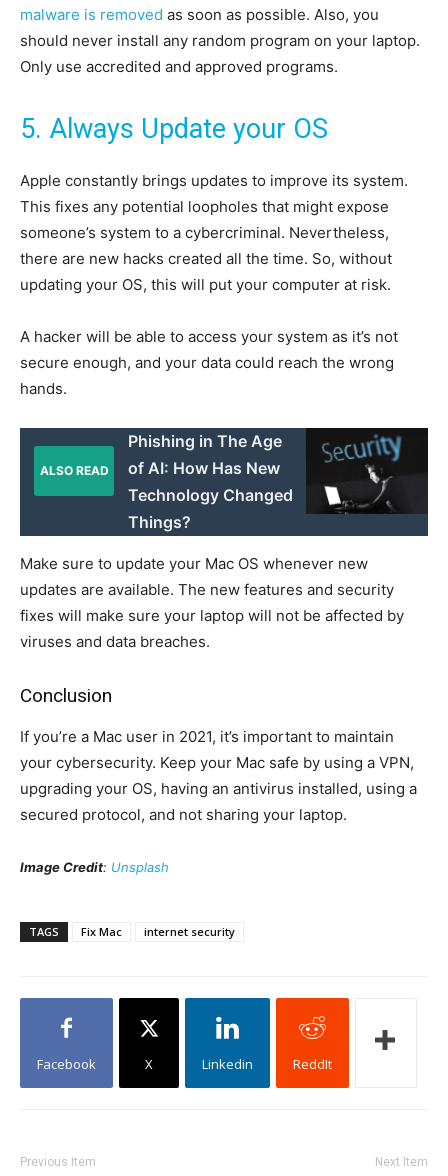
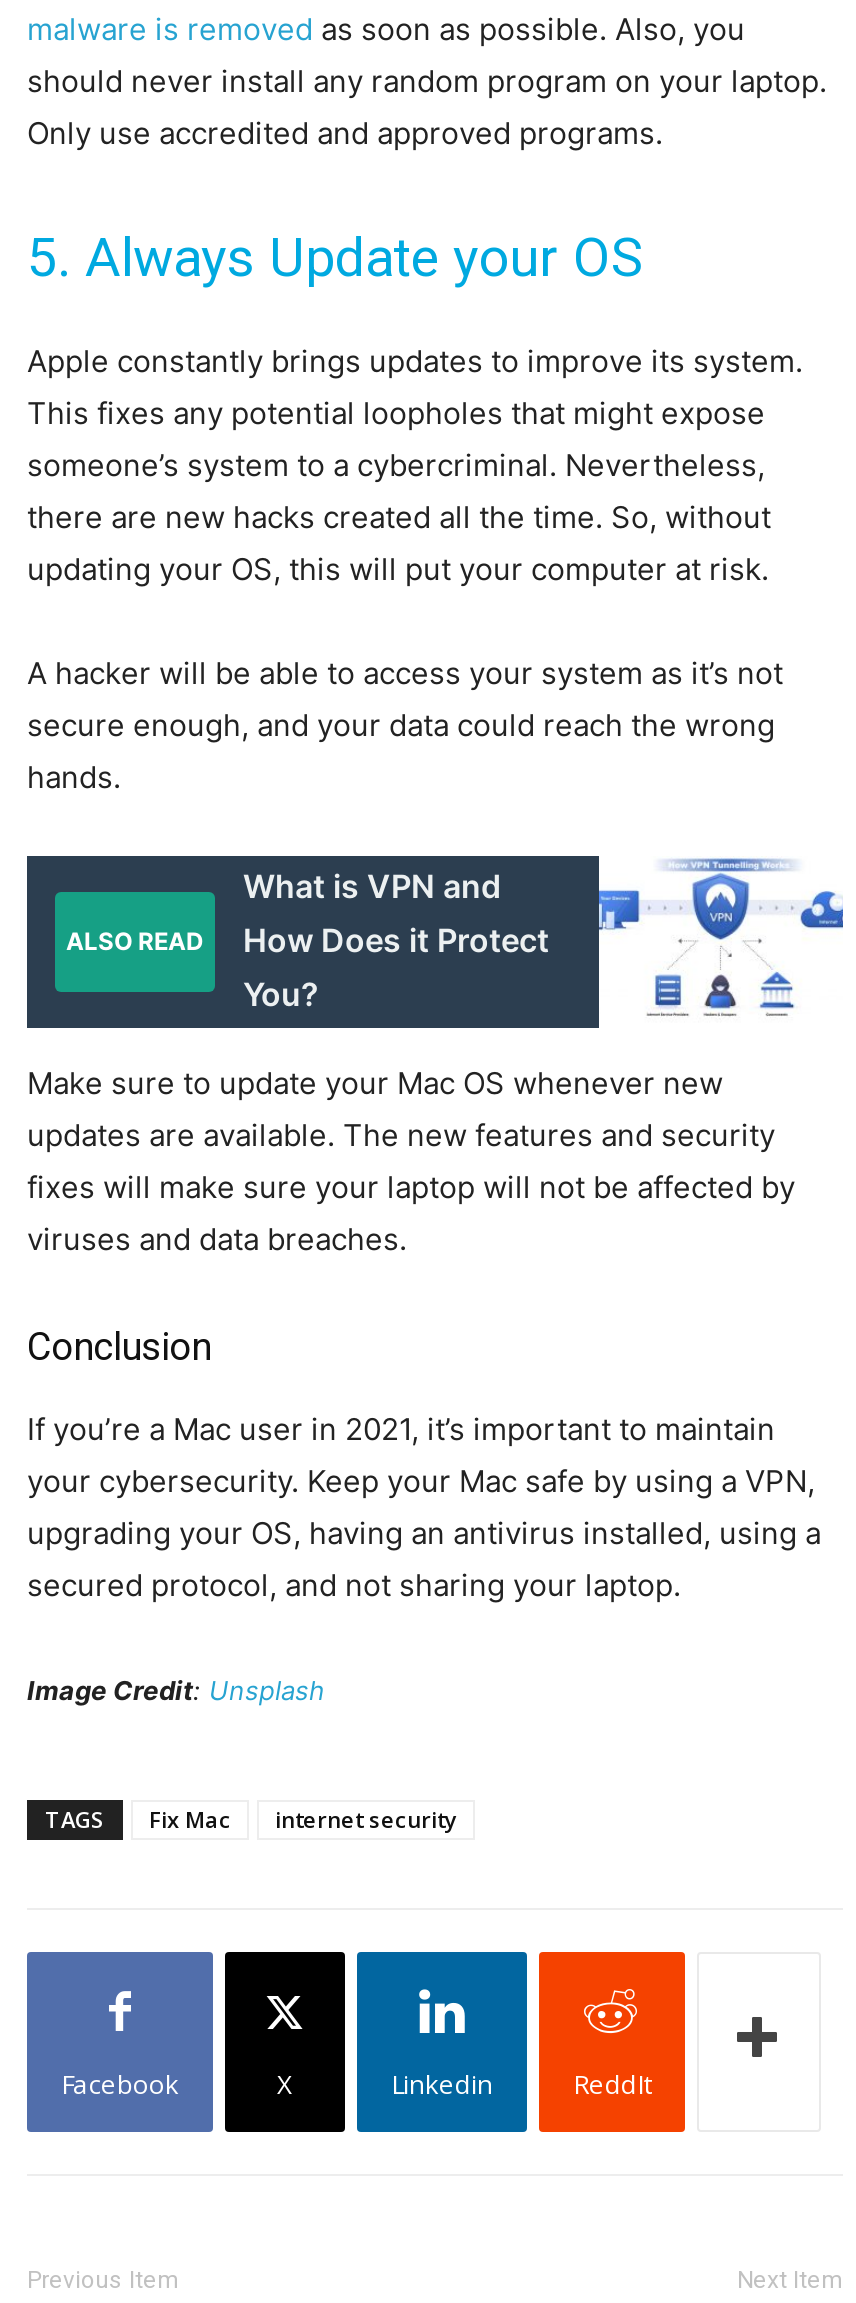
[128,427,429,537] [image] | Phishing in The Age | of AI: How Has New | Technology Changed | Things? -> [243,856,845,1028] [image] | What is VPN and | How Does it Protect | You?

